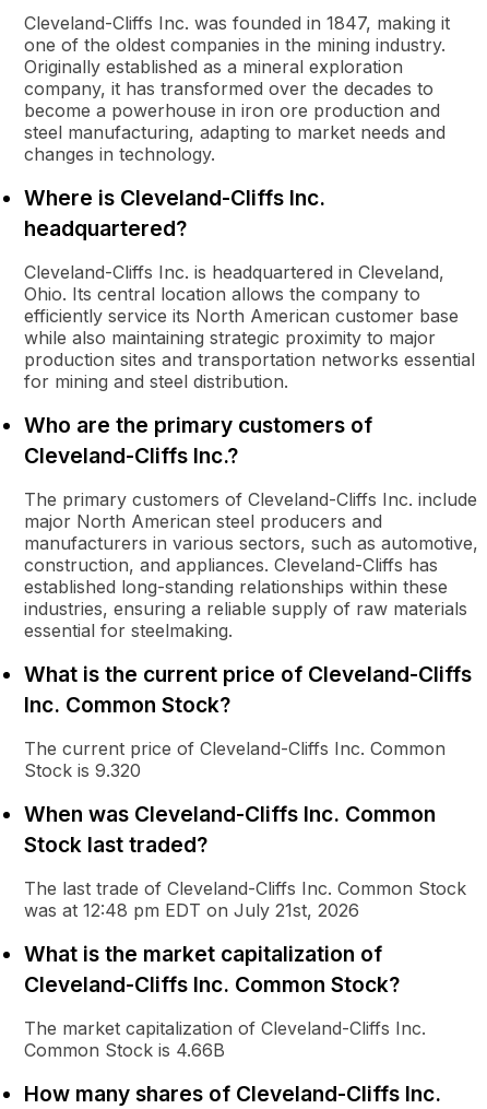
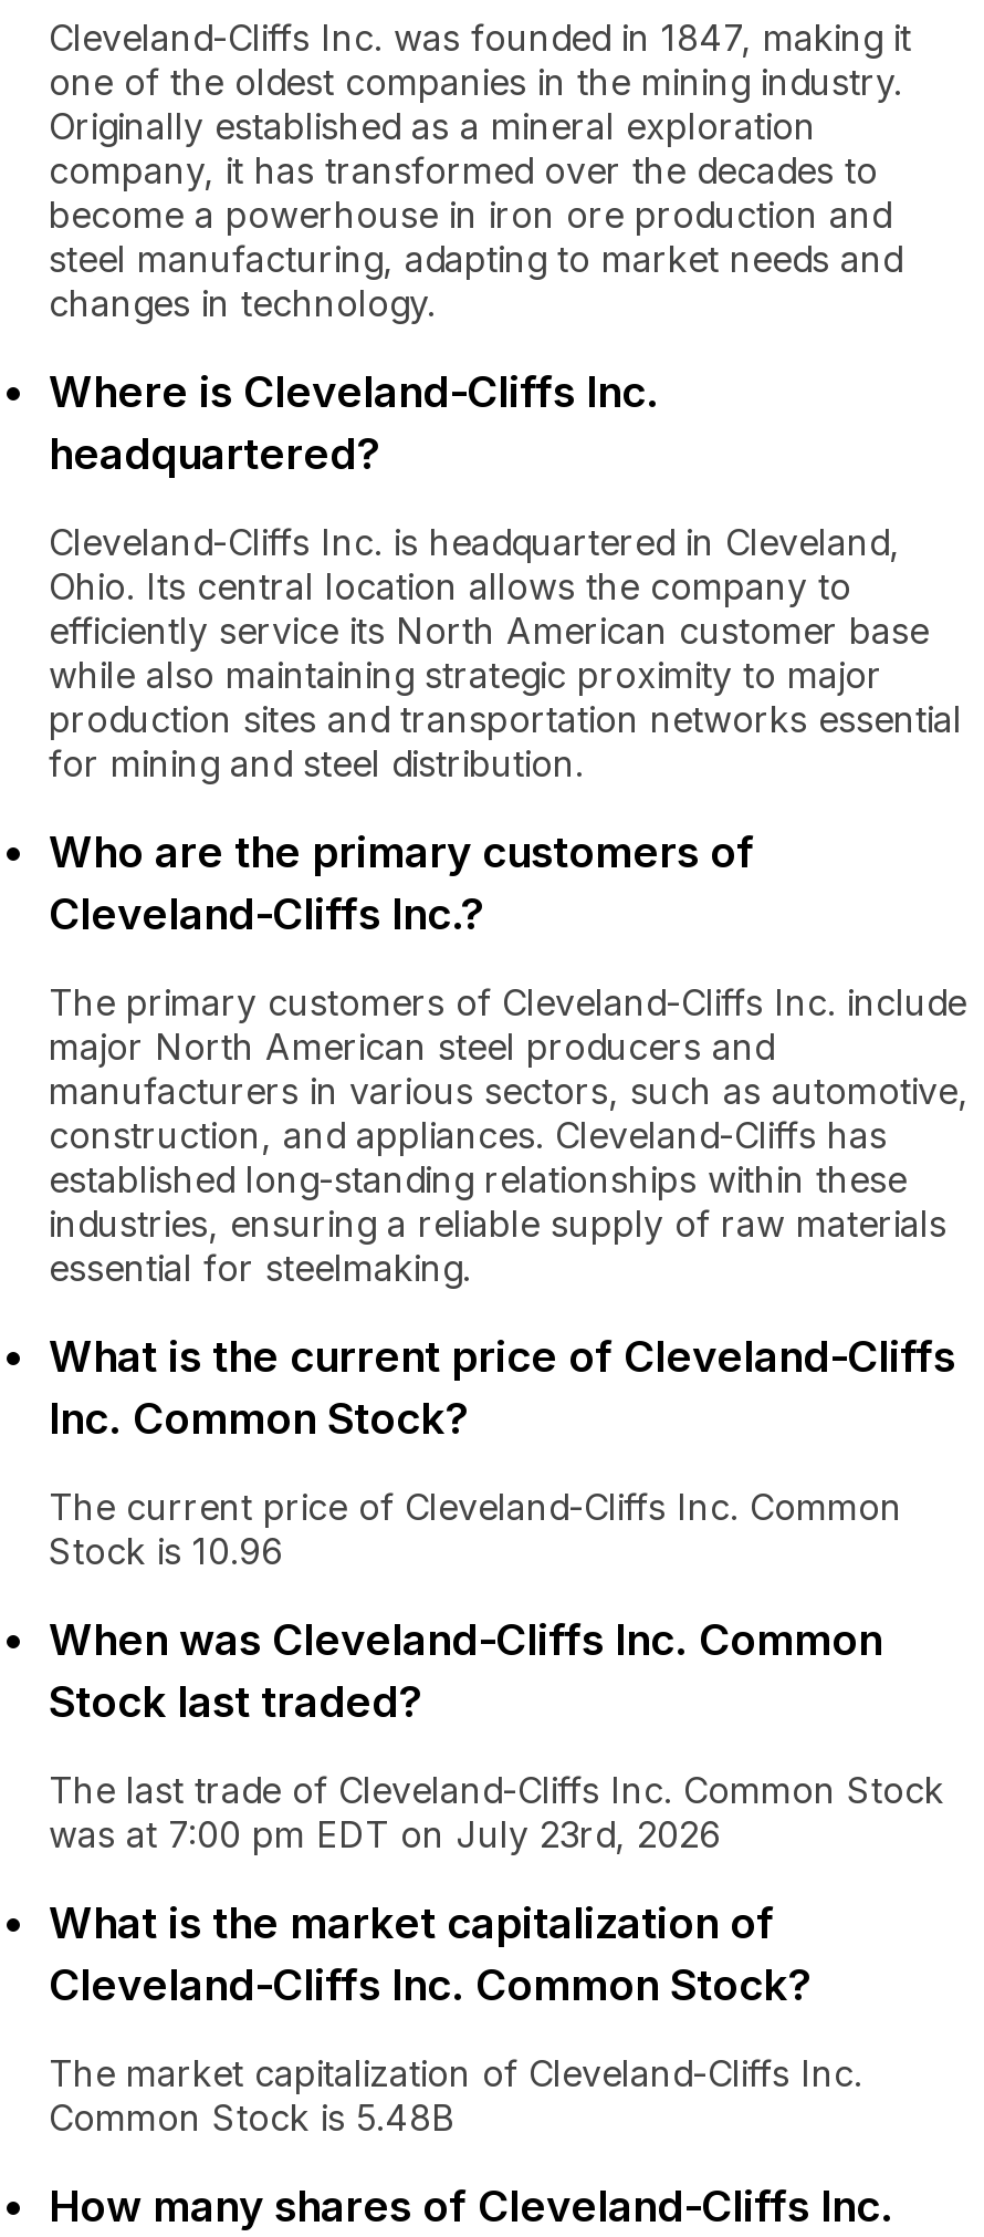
[24,759,141,781] Stock is 9.320 -> [49,1529,283,1573] Stock is 10.96
[24,899,359,921] was at 12:48 pm EDT on July 21st, 2026 -> [49,1812,721,1856] was at 7:00 pm EDT on July 23rd, 2026
[24,1039,225,1061] Common Stock is 4.66B -> [49,2095,456,2140] Common Stock is 5.48B

